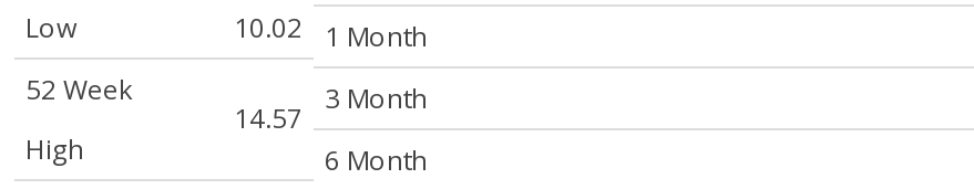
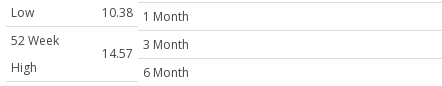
[234,10,427,56] 10.02 1 Month -> [102,4,189,25] 10.38 1 Month

